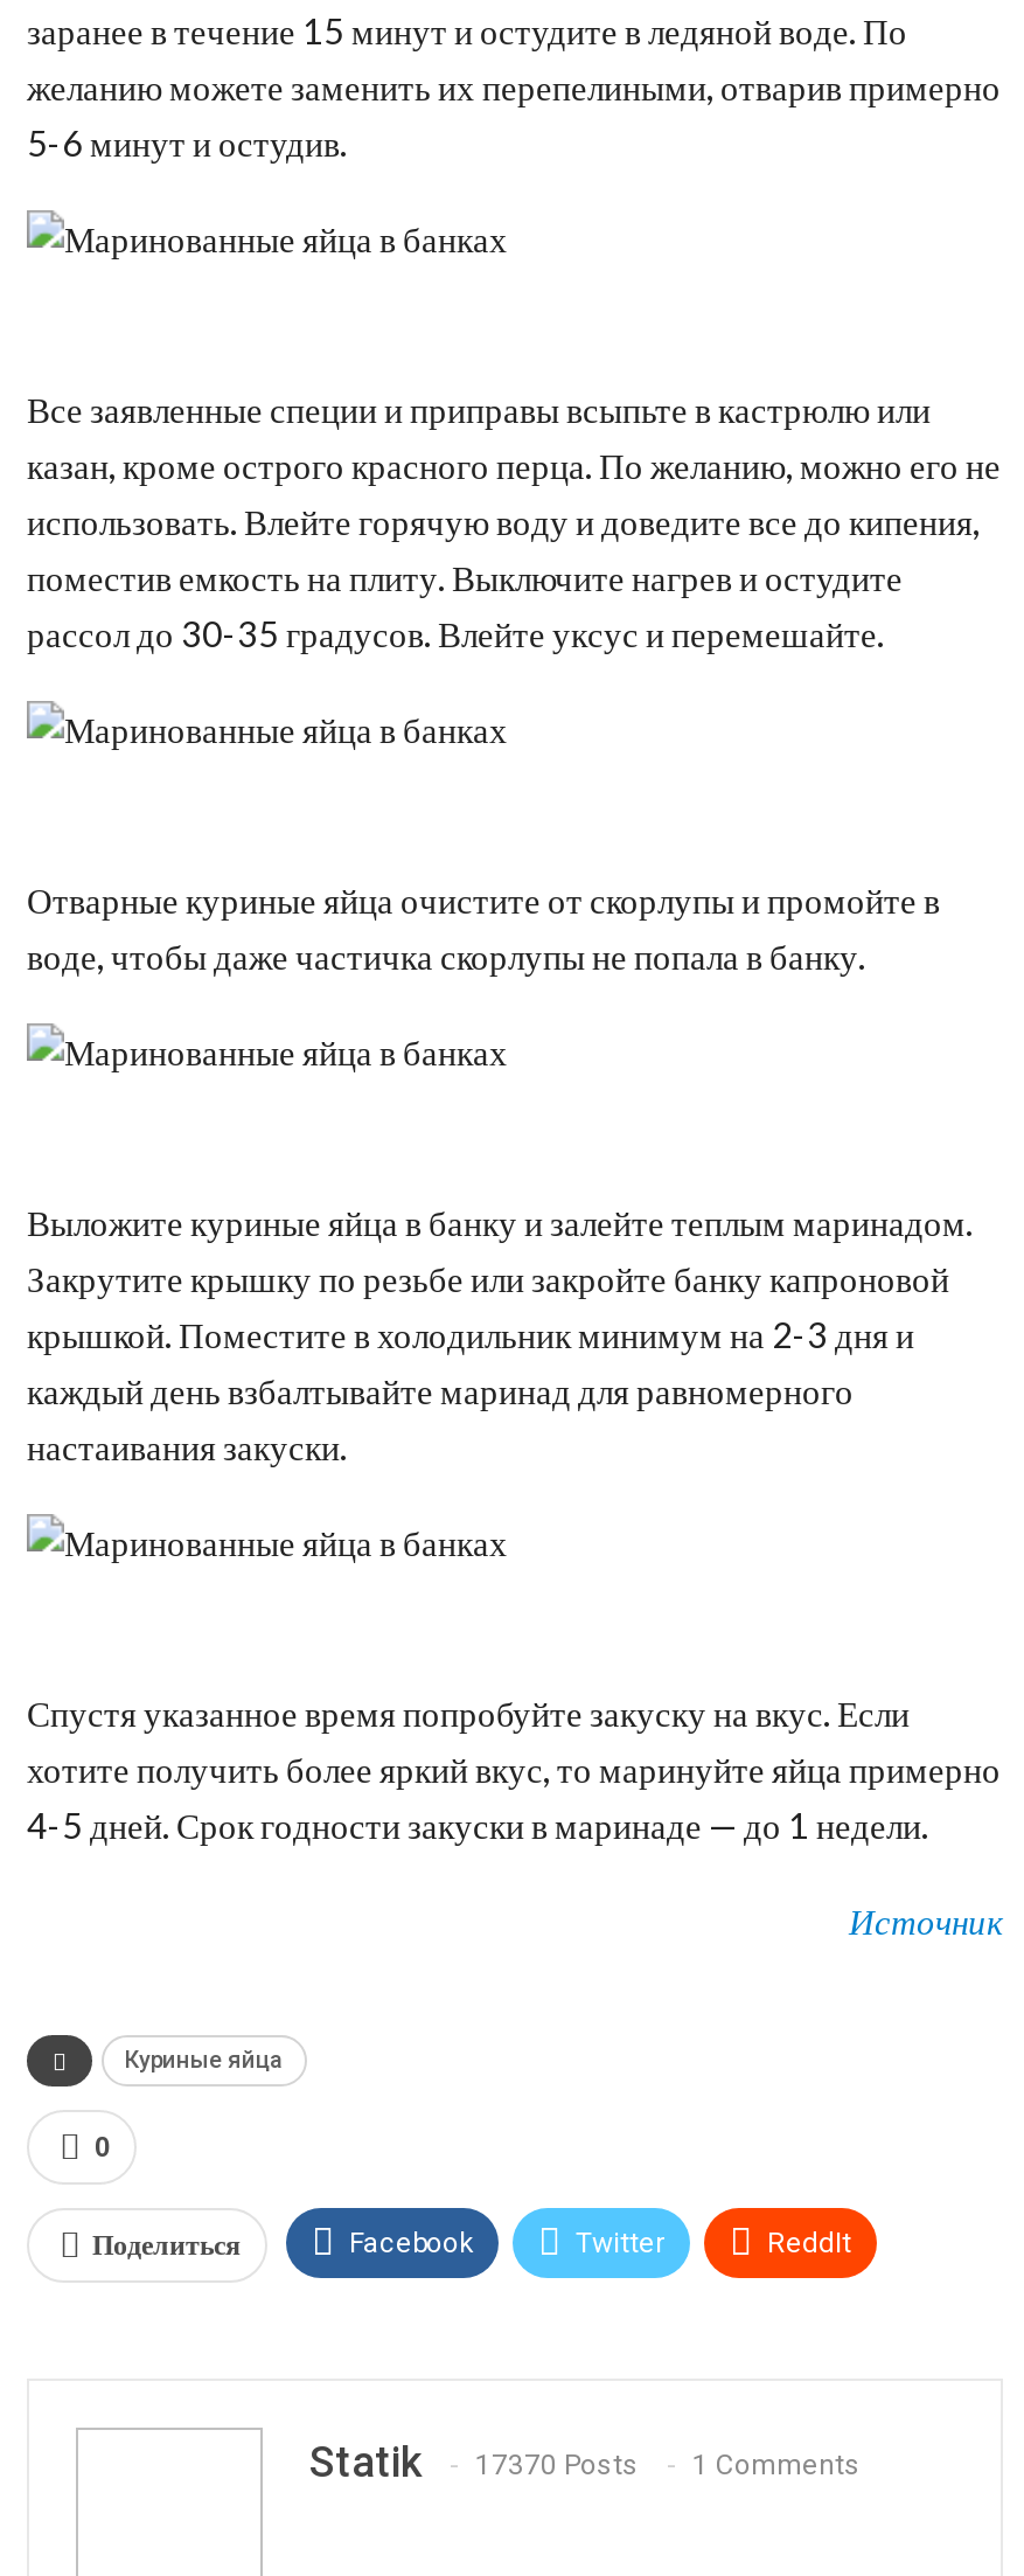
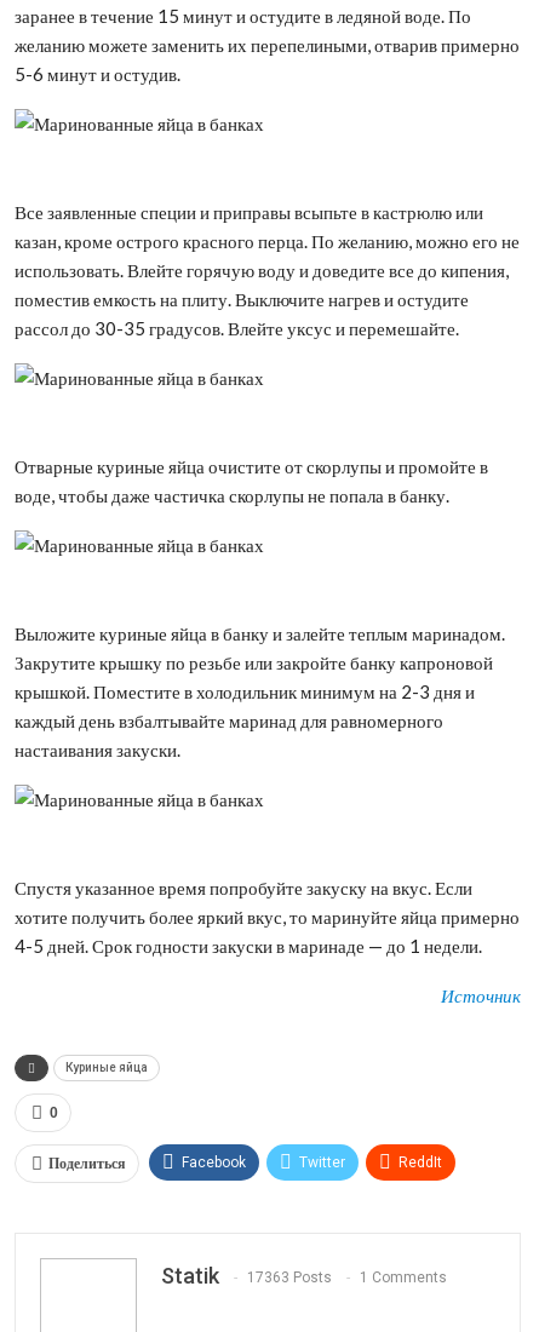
[309,2436,861,2485] Statik 17370 Posts 1 Comments -> [161,1263,447,1288] Statik 17363 Posts 1 Comments

